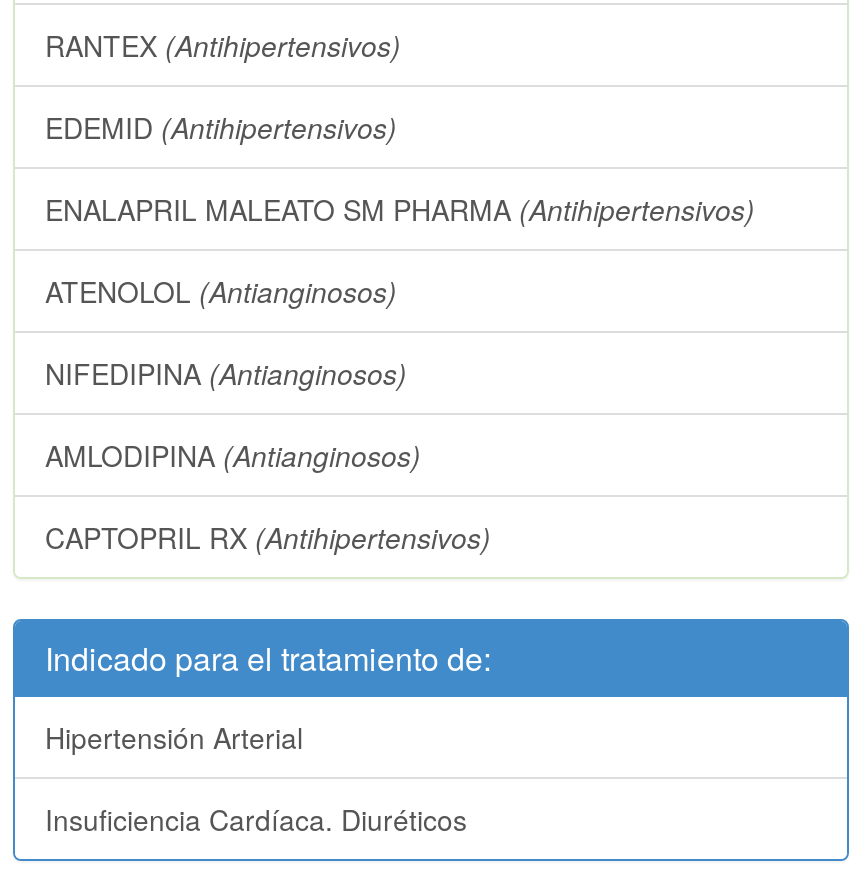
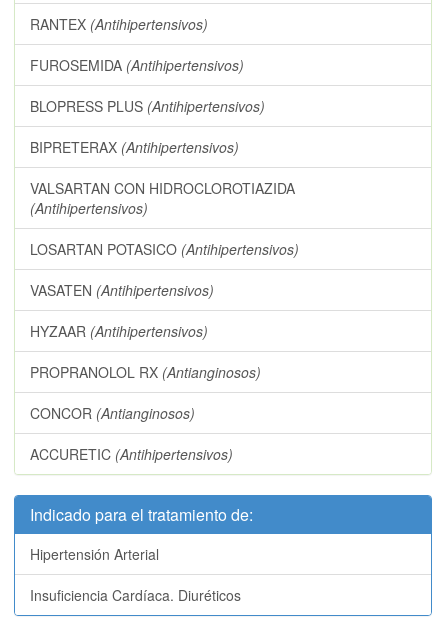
[45,107,755,557] EDEMID (Antihipertensivos) | ENALAPRIL MALEATO SM PHARMA (Antihipertensivos) | ATENOLOL (Antianginosos) | NIFEDIPINA (Antianginosos) | AMLODIPINA (Antianginosos) | CAPTOPRIL RX (Antihipertensivos) -> [30,55,299,464] FUROSEMIDA (Antihipertensivos) | BLOPRESS PLUS (Antihipertensivos) | BIPRETERAX (Antihipertensivos) | VALSARTAN CON HIDROCLOROTIAZIDA | (Antihipertensivos) | LOSARTAN POTASICO (Antihipertensivos) | VASATEN (Antihipertensivos) | HYZAAR (Antihipertensivos) | PROPRANOLOL RX (Antianginosos) | CONCOR (Antianginosos) | ACCURETIC (Antihipertensivos)

